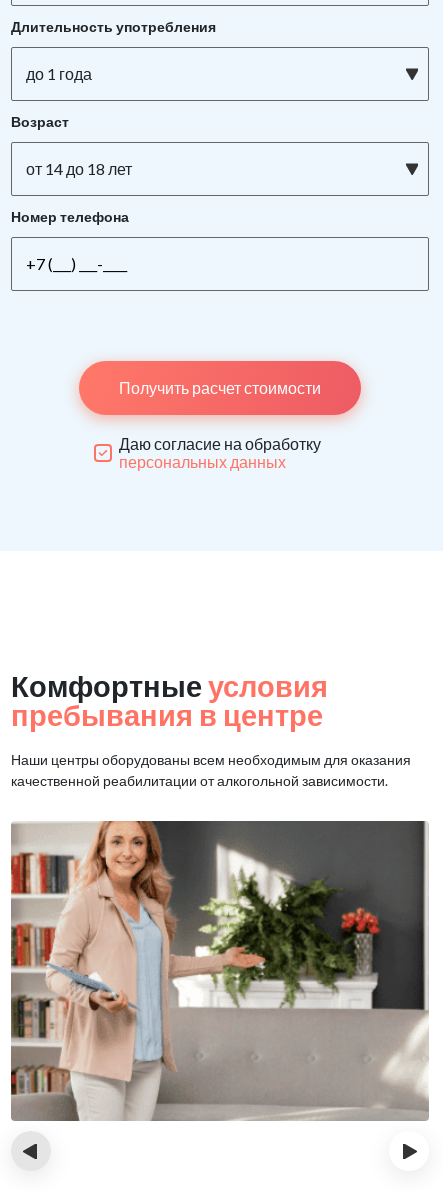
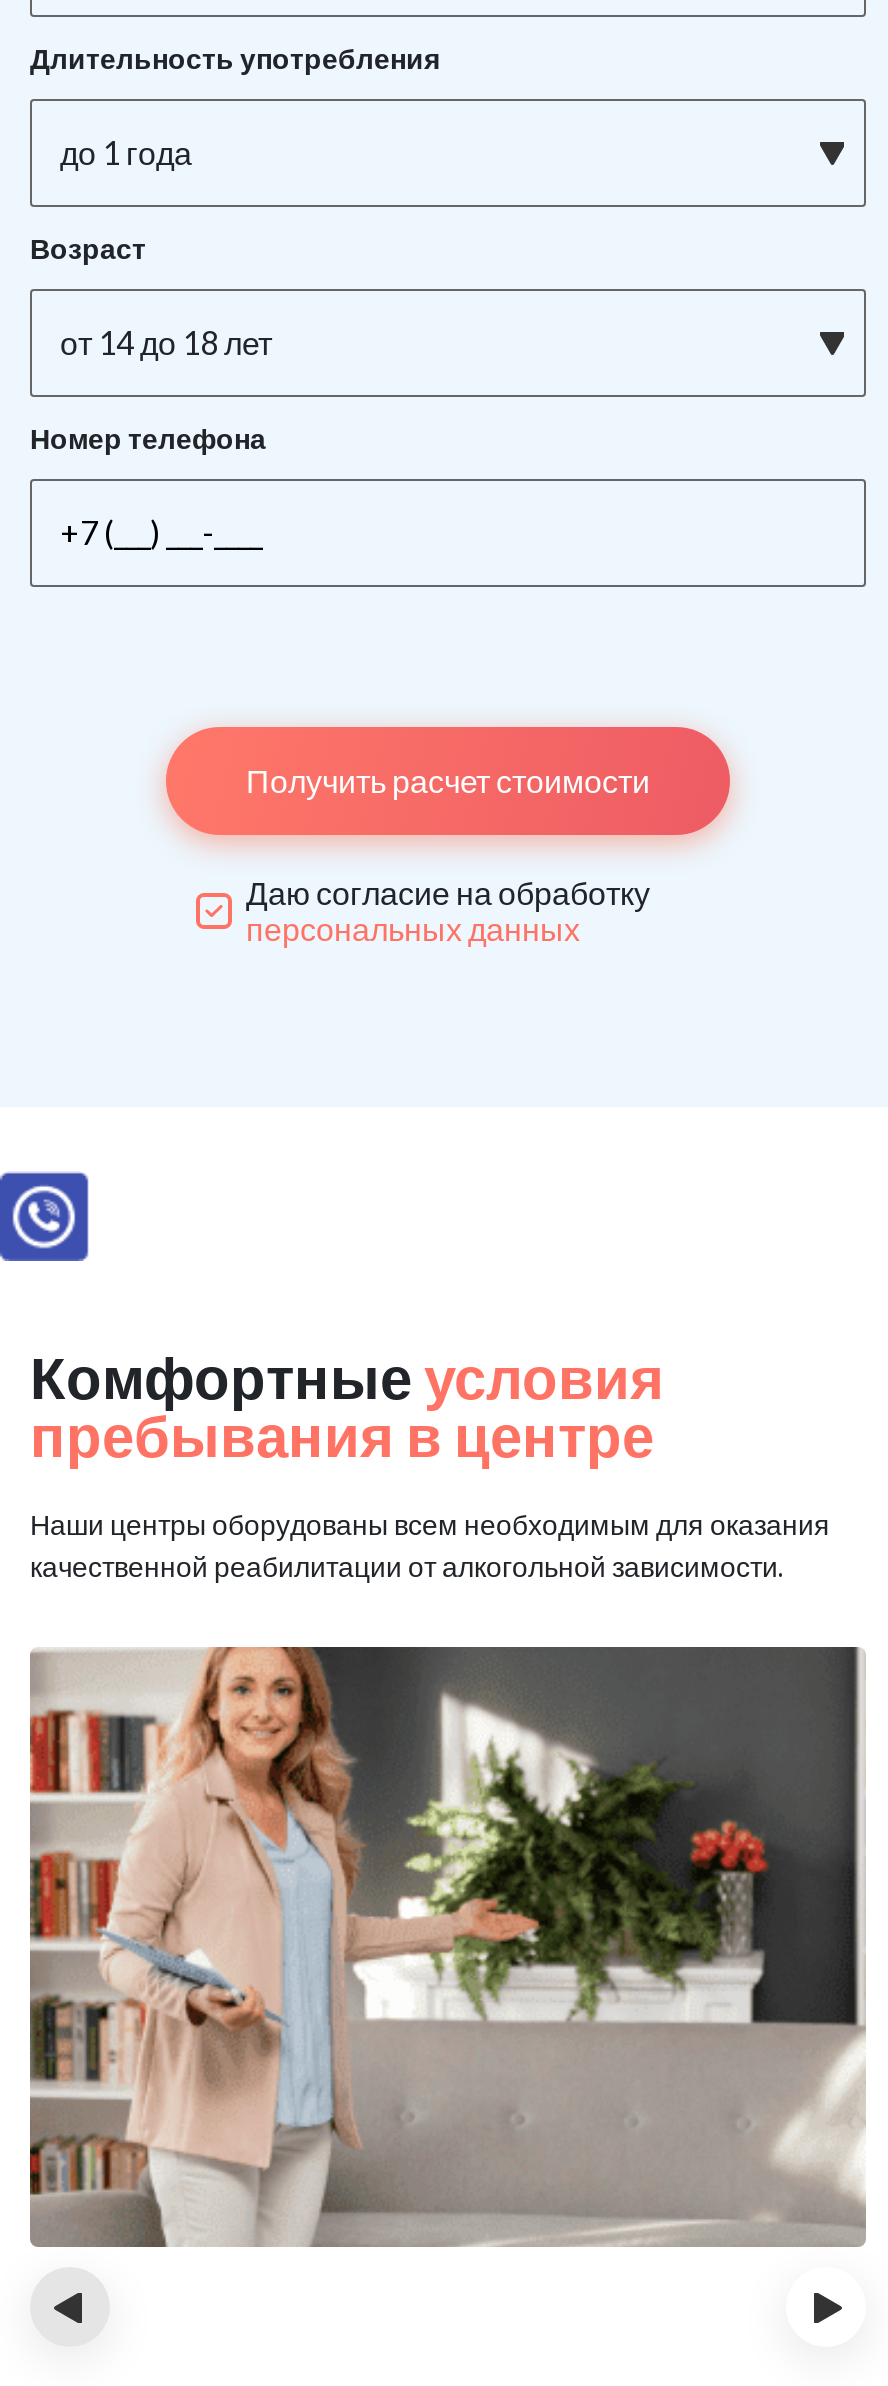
none -> [6,1171,90,1263] [image]

